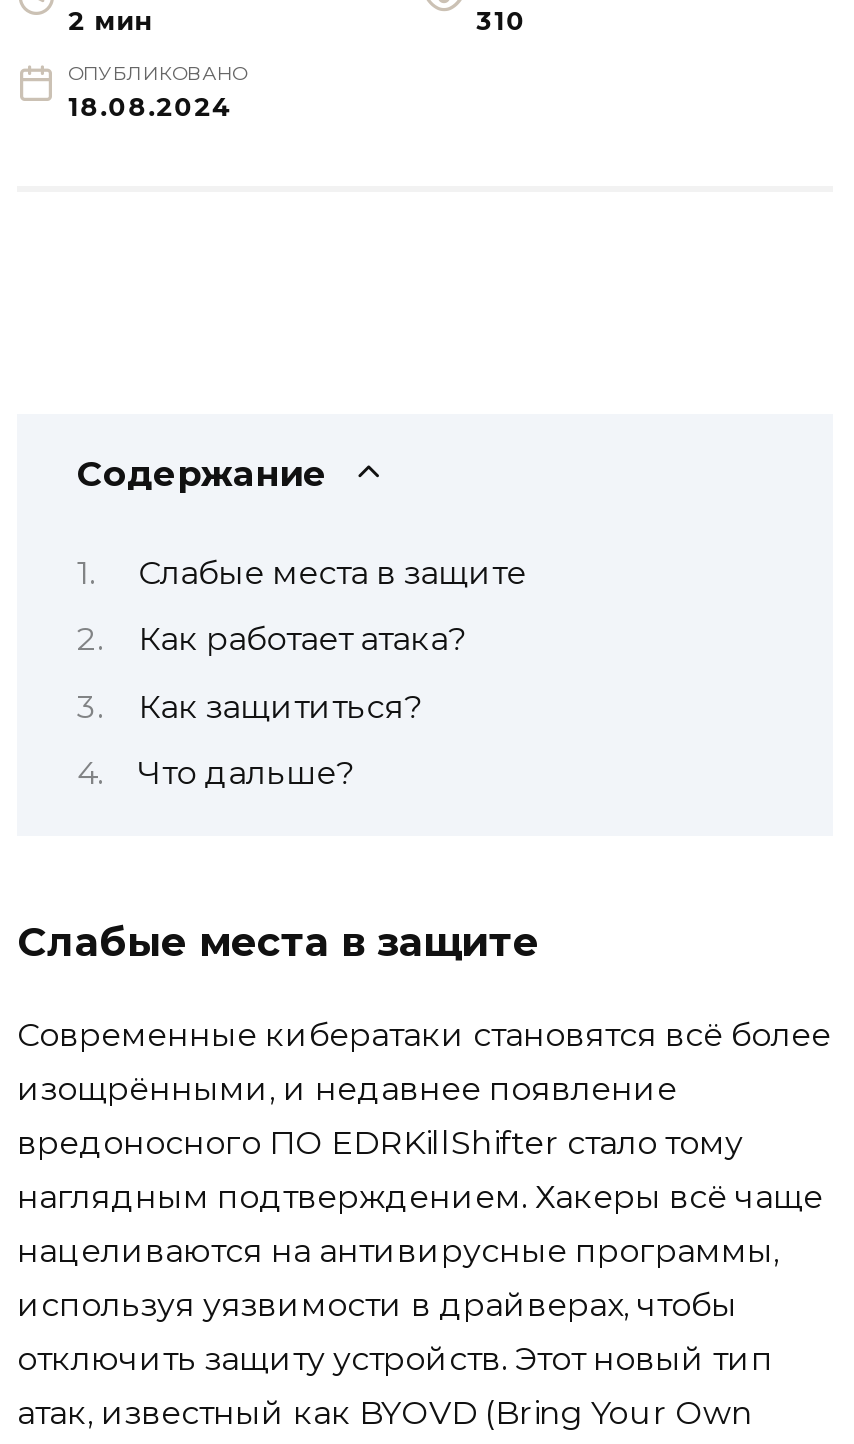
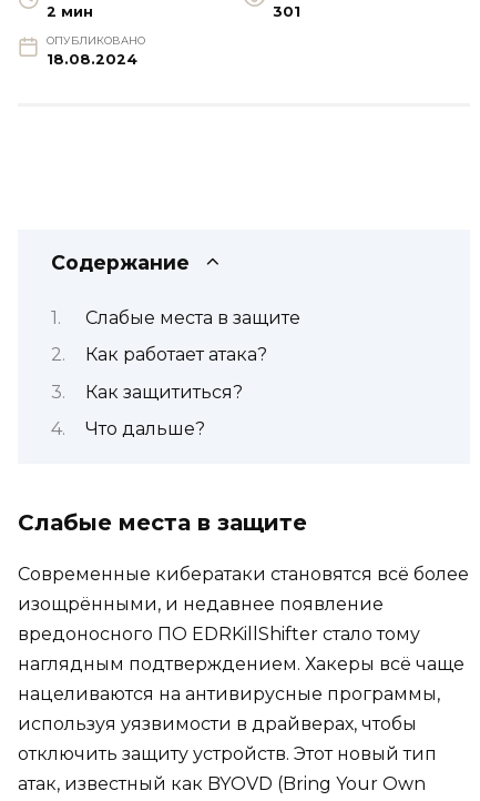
[476,6,526,36] 310 -> [272,3,300,20] 301

